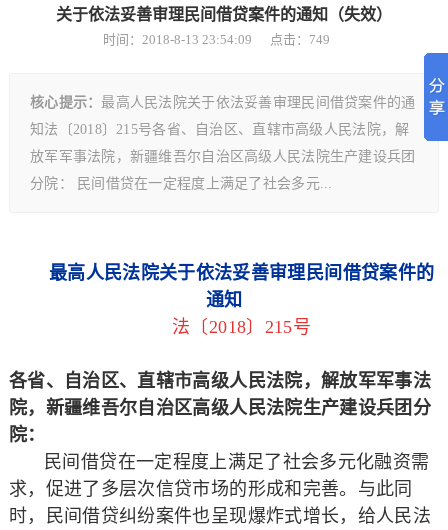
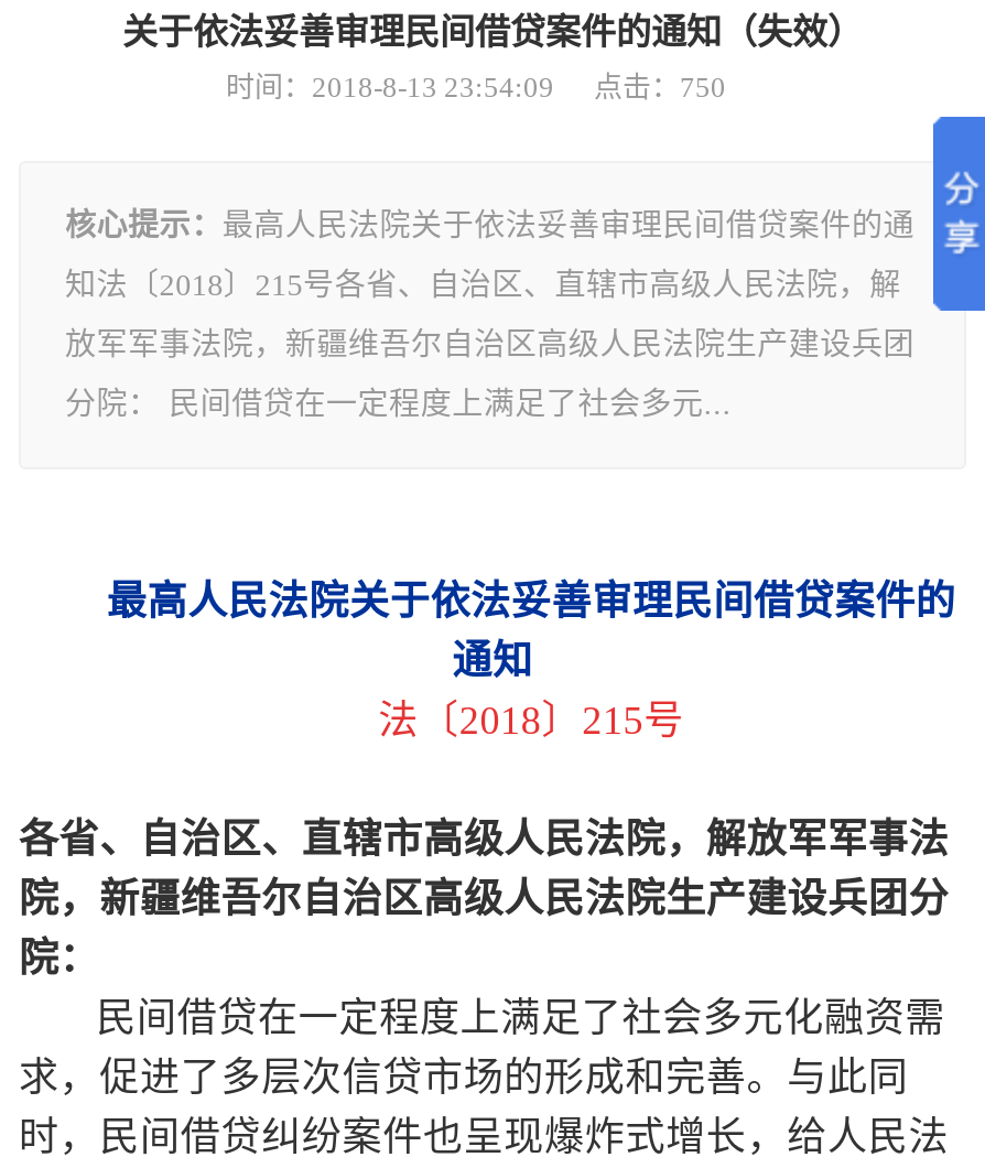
[103,32,330,47] 时间：2018-8-13 23:54:09 点击：749 -> [226,71,726,104] 时间：2018-8-13 23:54:09 点击：750

